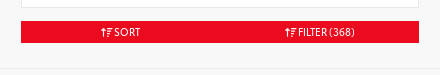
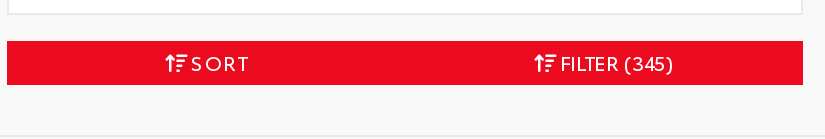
[295,24,354,39] FILTER (368) -> [556,47,674,77] FILTER (345)

